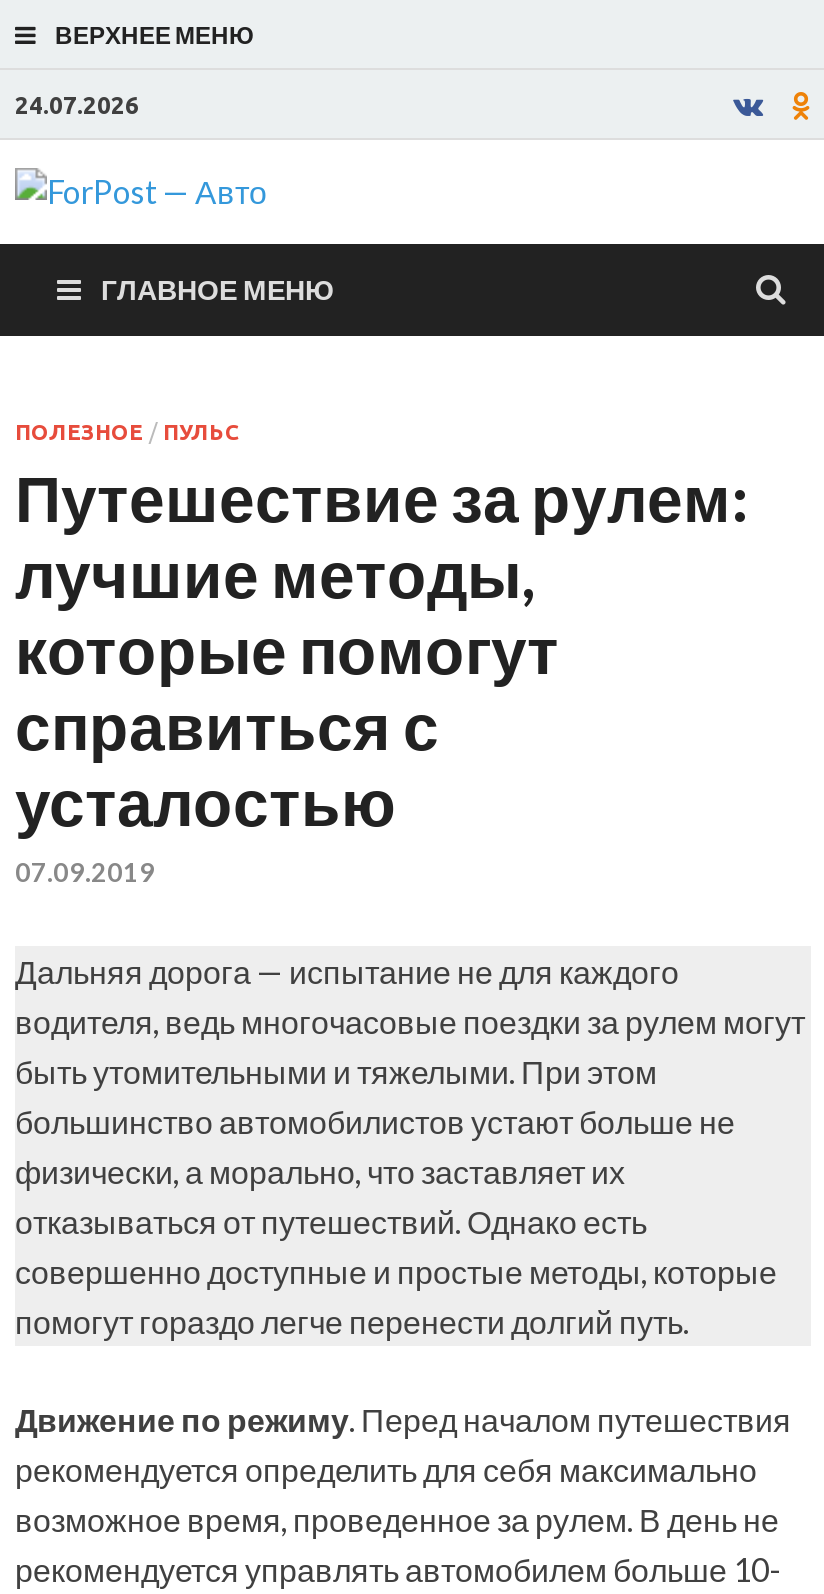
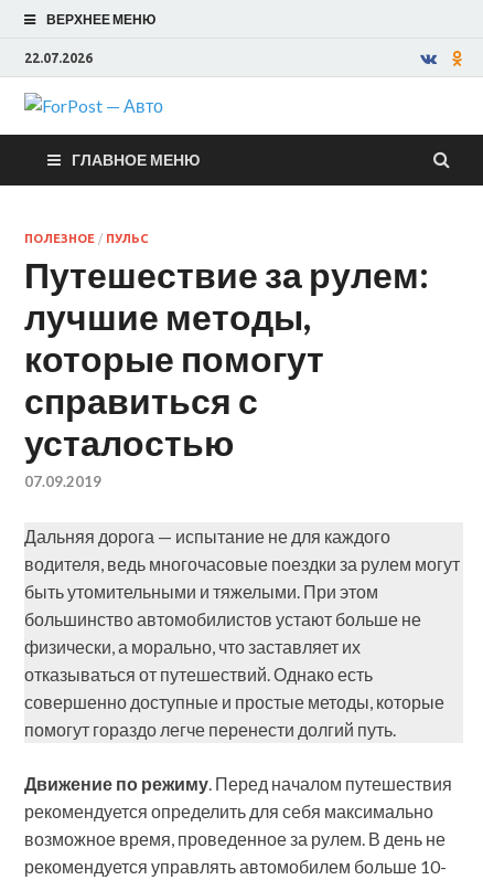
[15,91,139,117] 24.07.2026 -> [24,50,93,65] 22.07.2026

